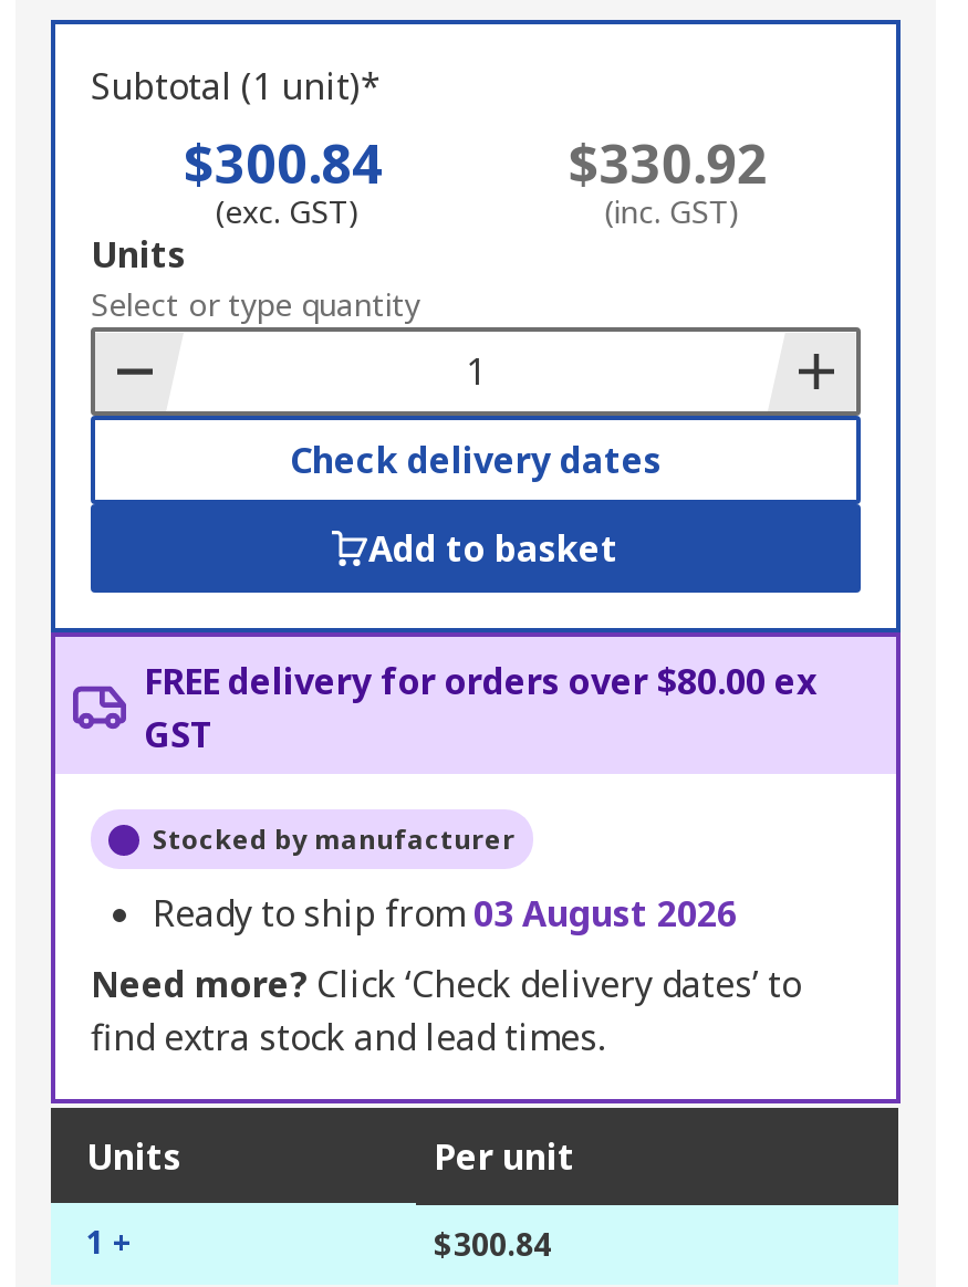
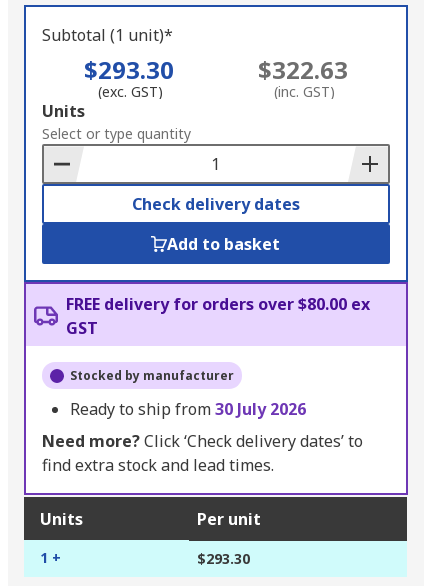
[184,127,383,200] $300.84 -> [84,53,174,86] $293.30
[568,127,768,200] $330.92 -> [258,53,348,86] $322.63
[153,890,737,939] Ready to ship from 03 August 2026 -> [70,398,306,420] Ready to ship from 30 July 2026
[434,1224,551,1266] $300.84 -> [197,549,250,568] $293.30

